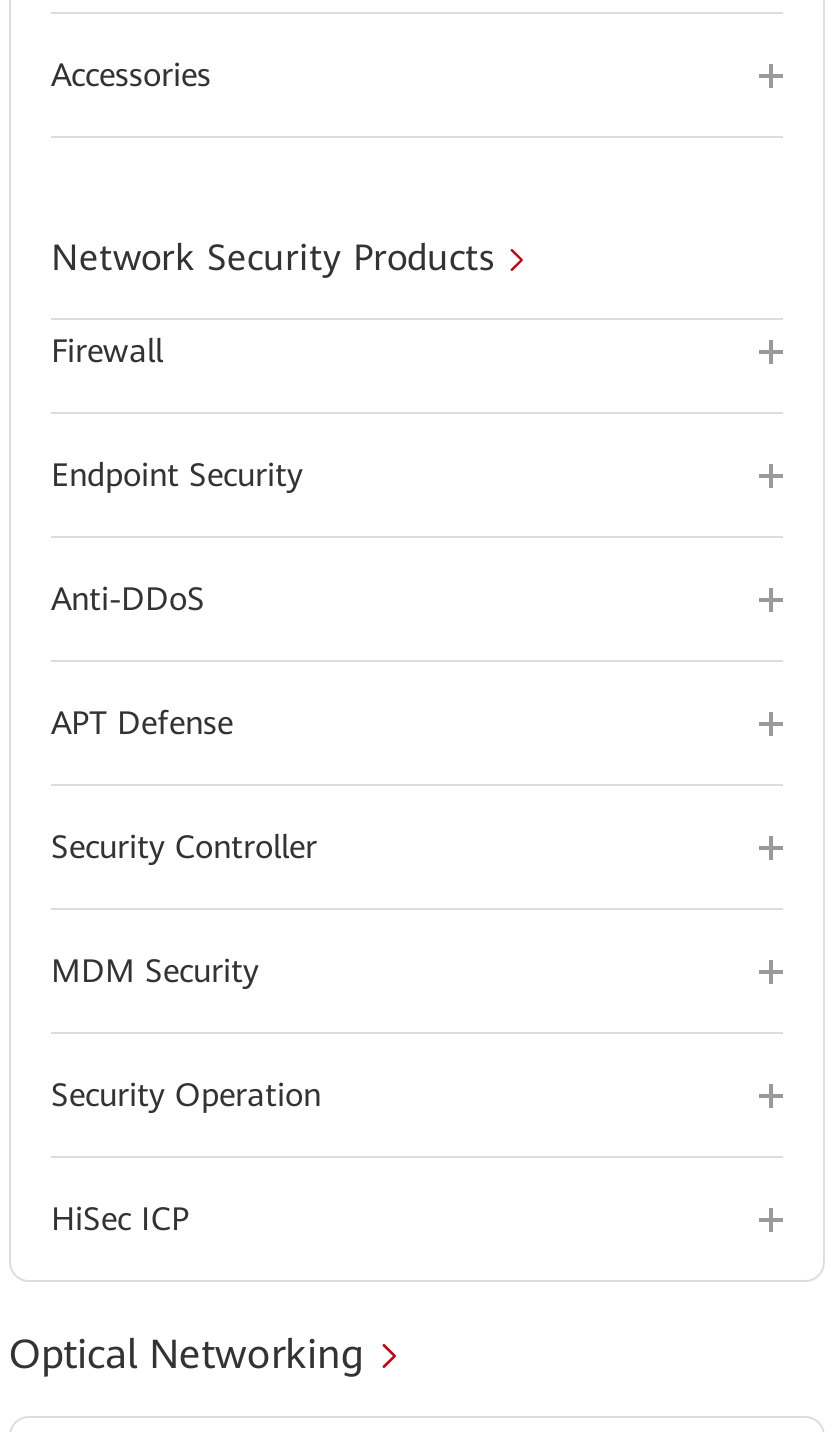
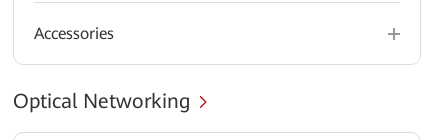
[51,236,495,1238] Network Security Products | Firewall | Endpoint Security | Anti-DDoS | APT Defense | Security Controller | MDM Security | Security Operation | HiSec ICP -> none

